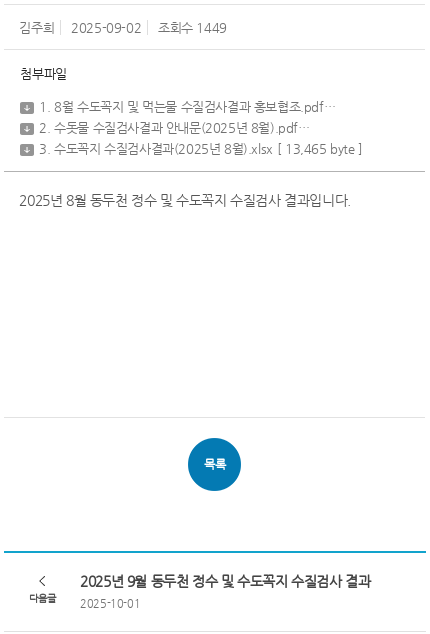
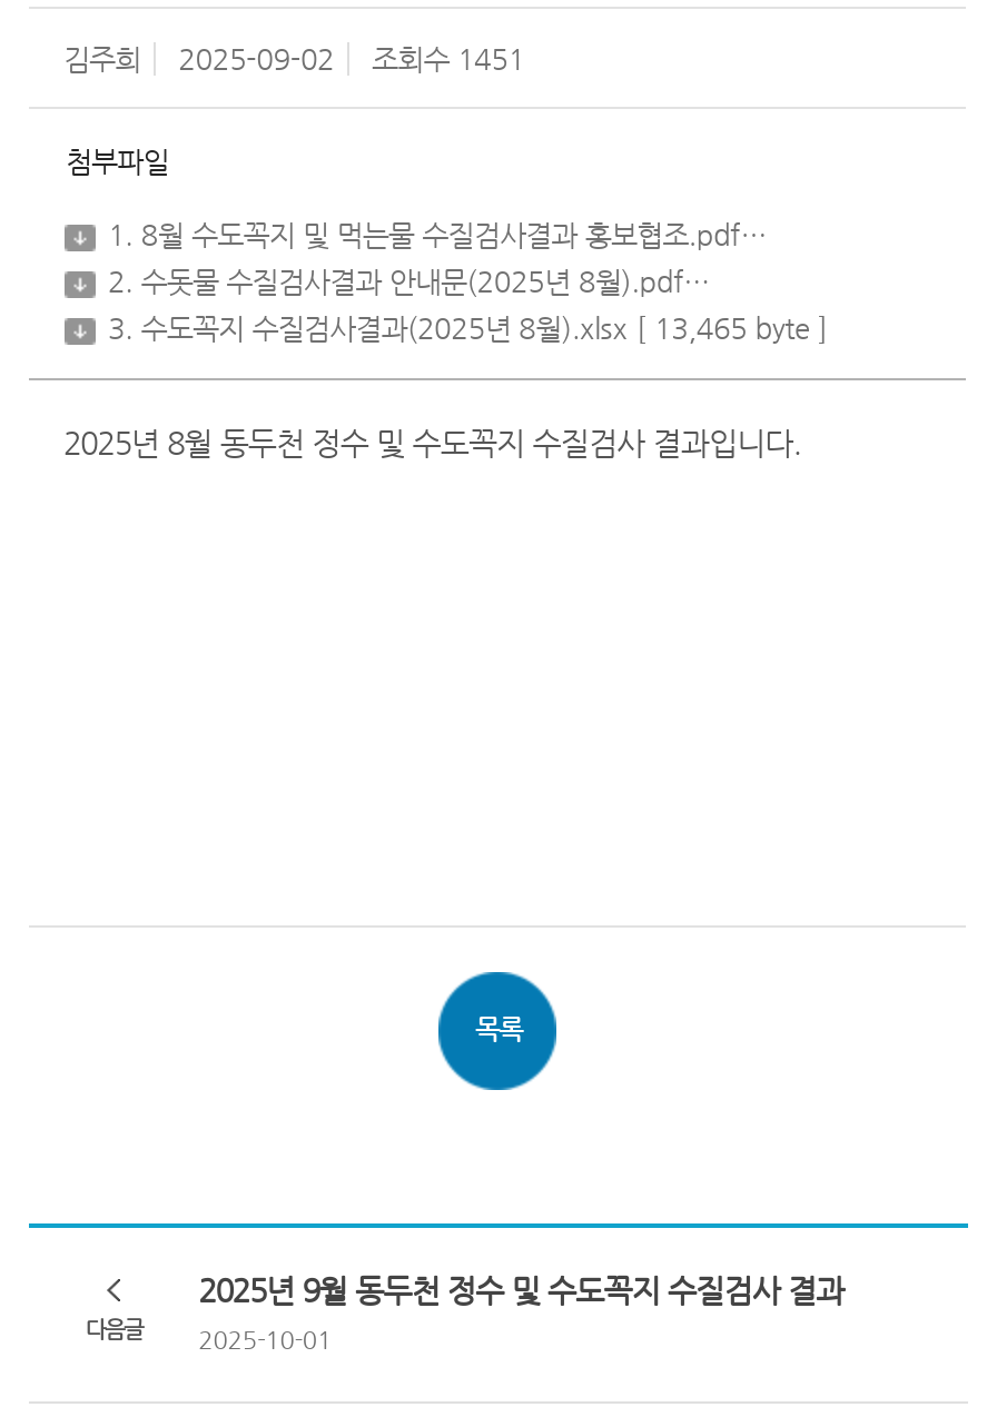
[19,20,227,35] 김주희 2025-09-02 조회수 1449 -> [63,43,525,76] 김주희 2025-09-02 조회수 1451

